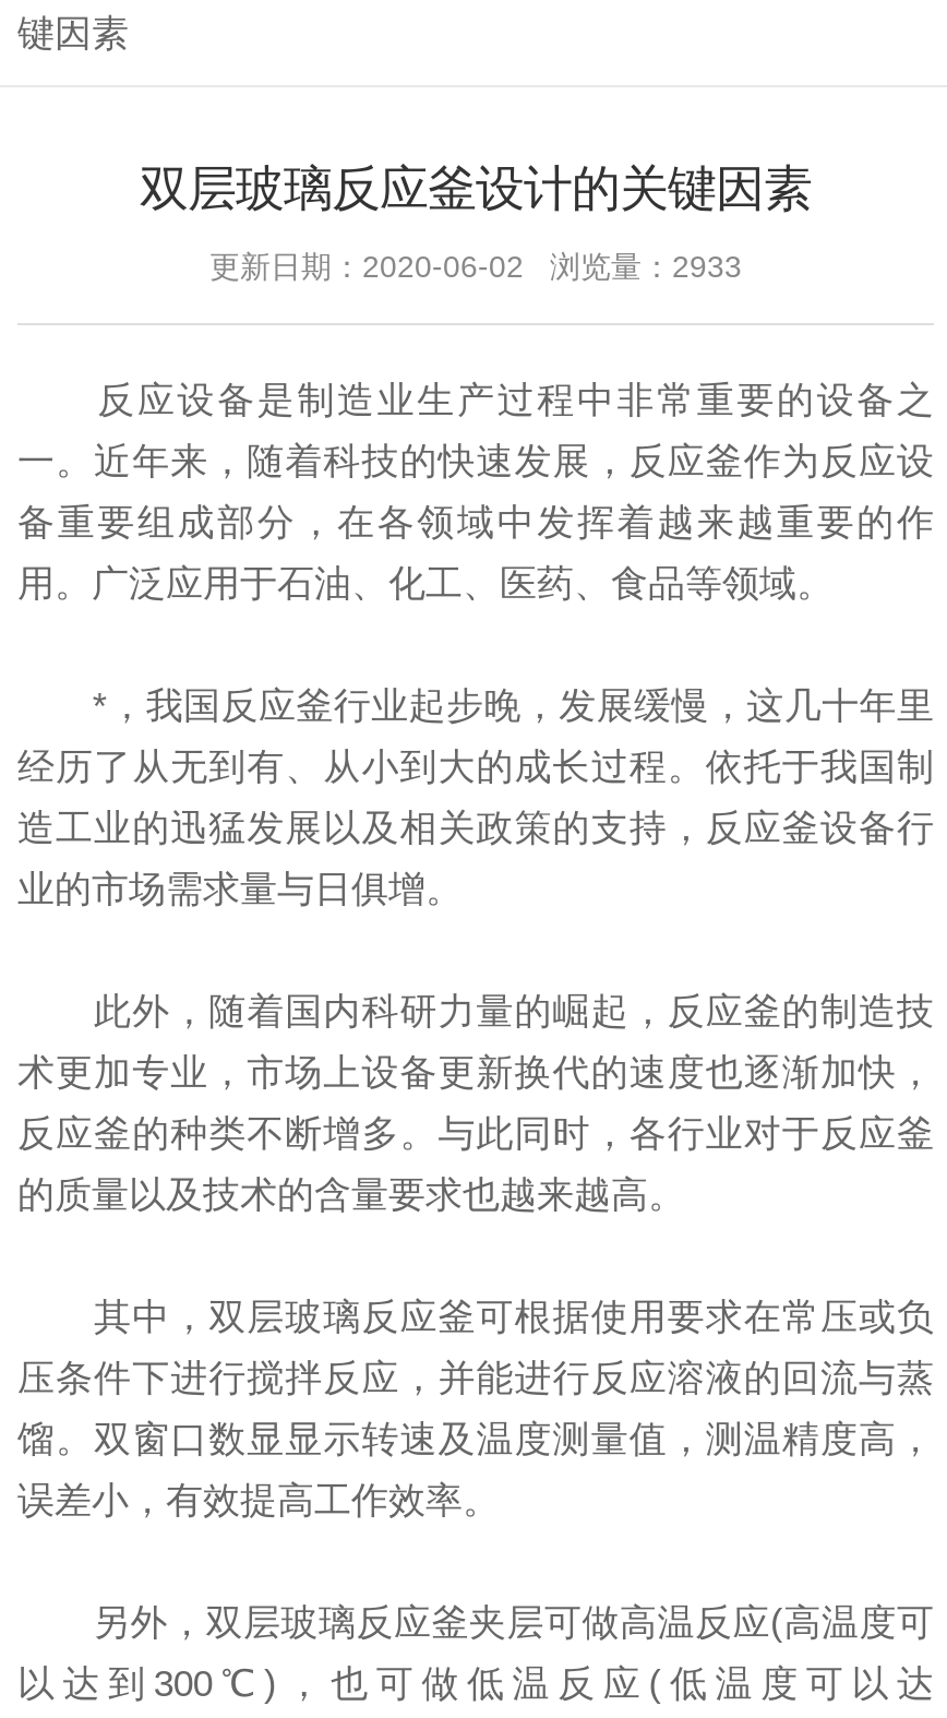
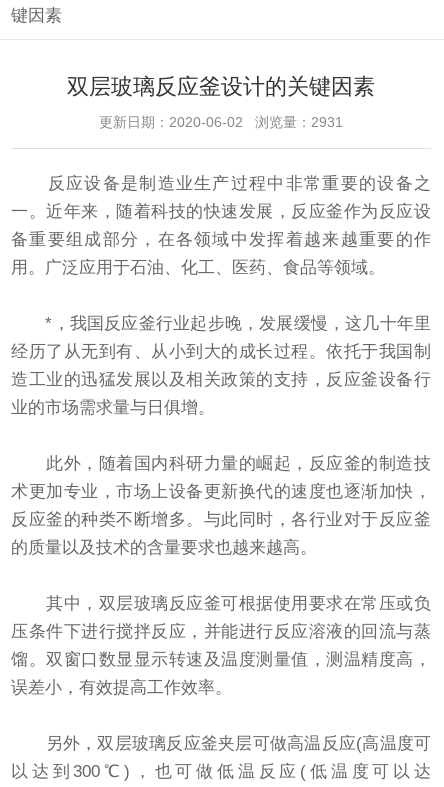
[209,250,742,285] 更新日期：2020-06-02 浏览量：2933 -> [99,114,343,130] 更新日期：2020-06-02 浏览量：2931

